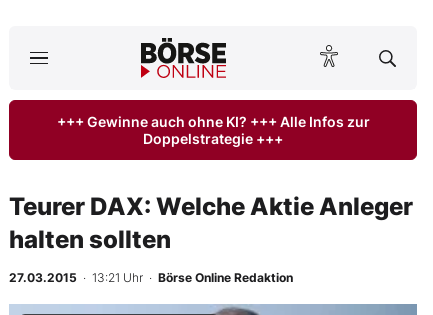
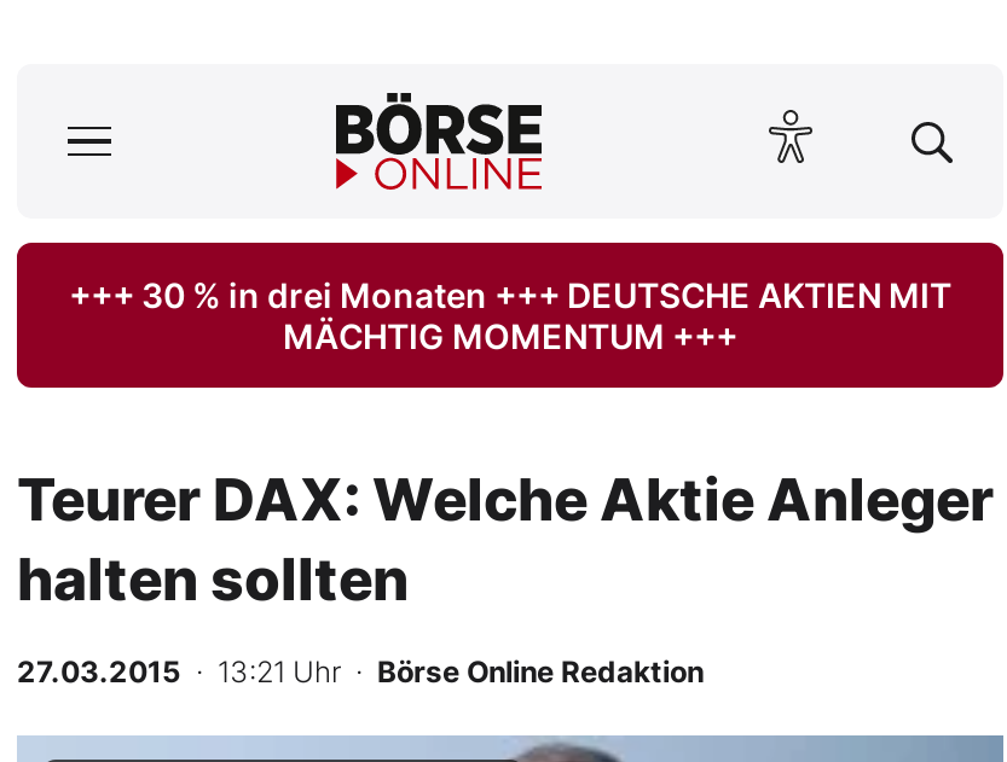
[56,113,369,147] +++ Gewinne auch ohne KI? +++ Alle Infos zur | Doppelstrategie +++ -> [69,274,951,356] +++ 30 % in drei Monaten +++ DEUTSCHE AKTIEN MIT | MÄCHTIG MOMENTUM +++

